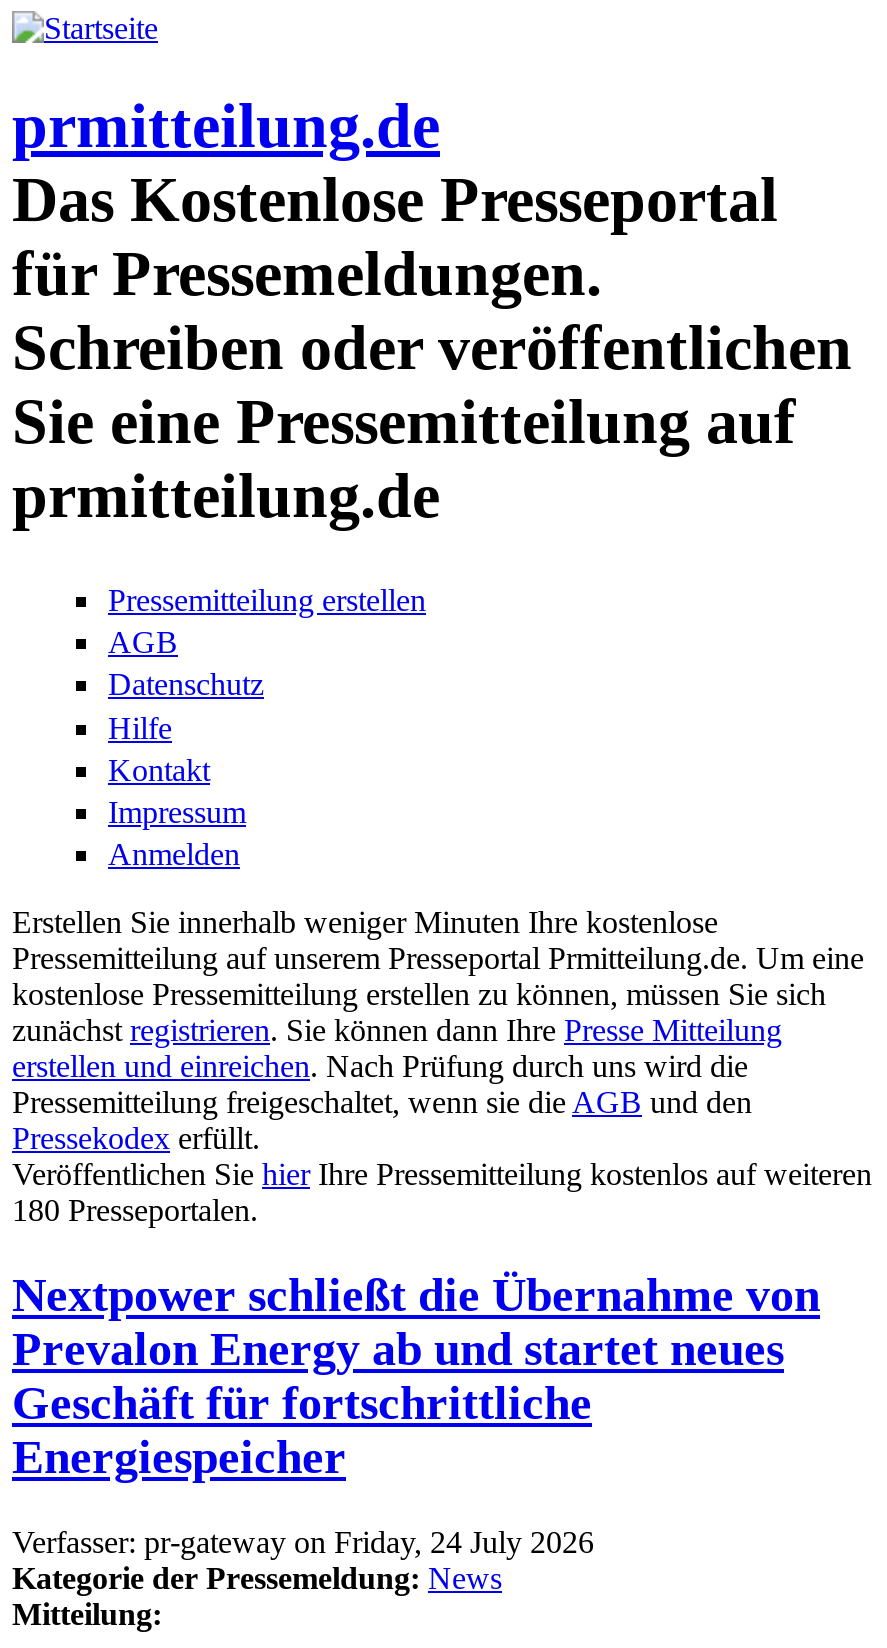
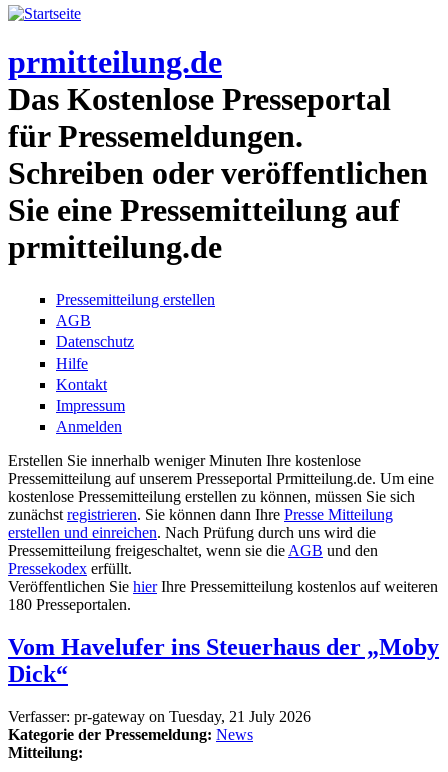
[12,1269,820,1483] Nextpower schließt die Übernahme von | Prevalon Energy ab und startet neues | Geschäft für fortschrittliche | Energiespeicher -> [8,634,439,687] Vom Havelufer ins Steuerhaus der „Moby | Dick“
[12,1525,594,1559] Verfasser: pr-gateway on Friday, 24 July 2026 -> [8,708,311,725] Verfasser: pr-gateway on Tuesday, 21 July 2026

